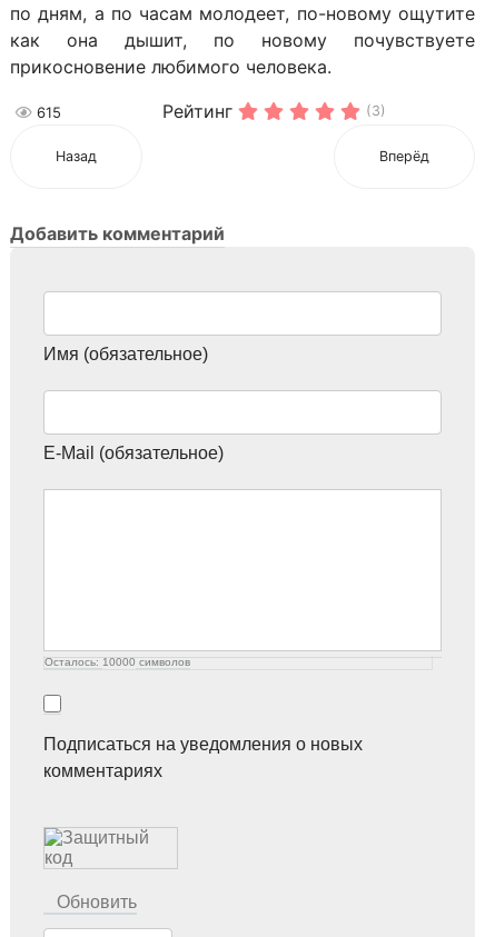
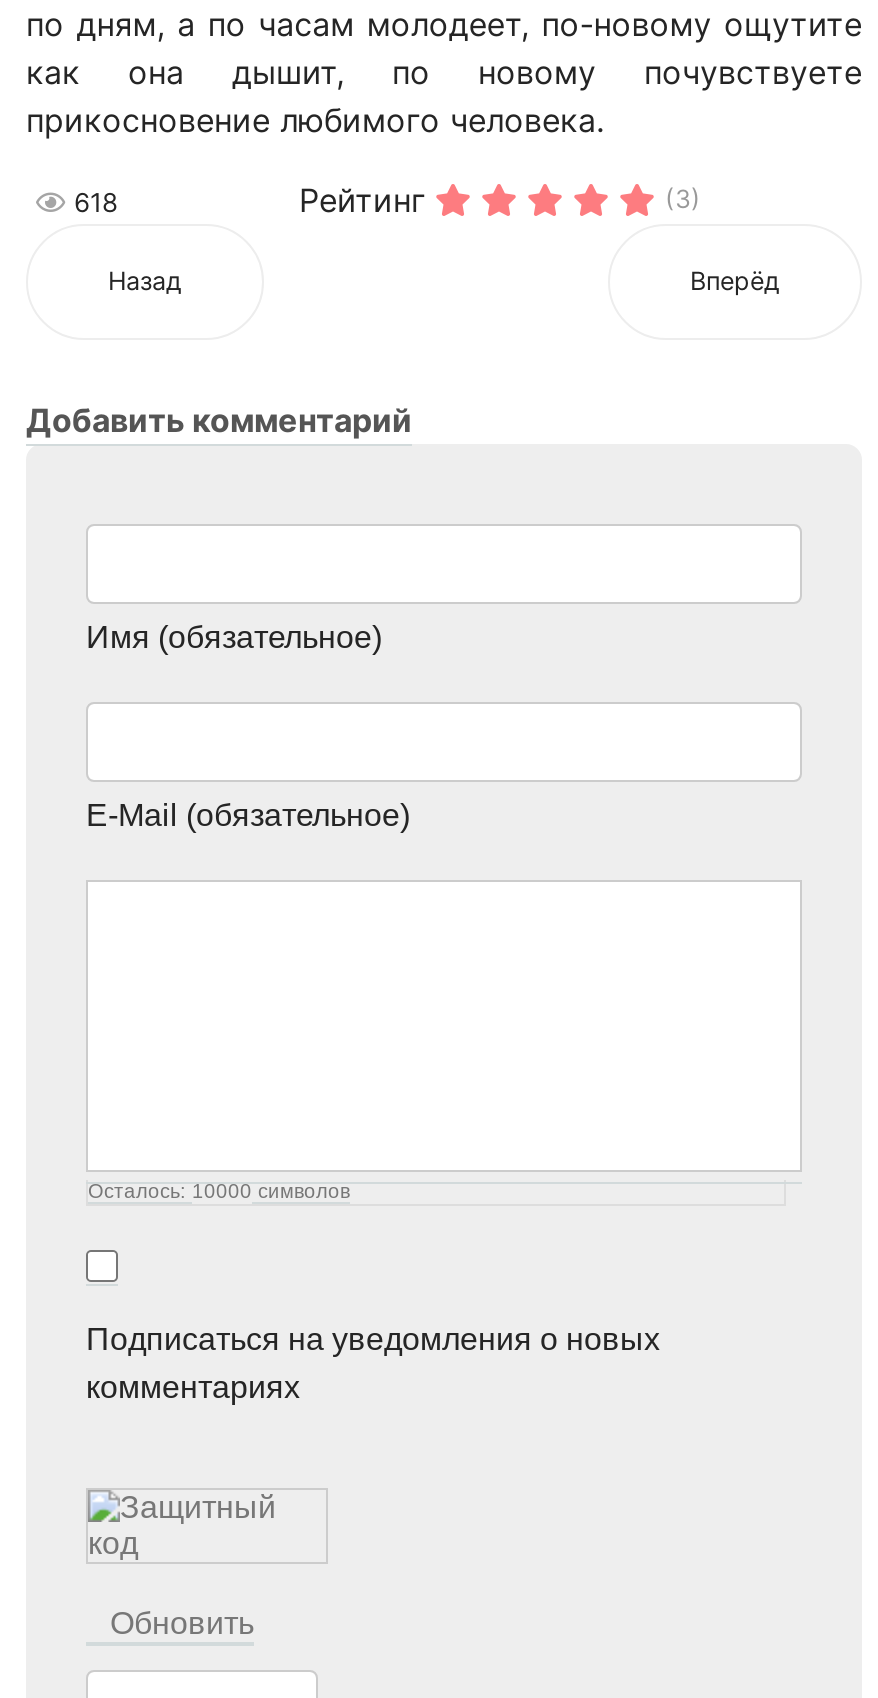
[32,103,61,121] 615 -> [66,186,118,218] 618

